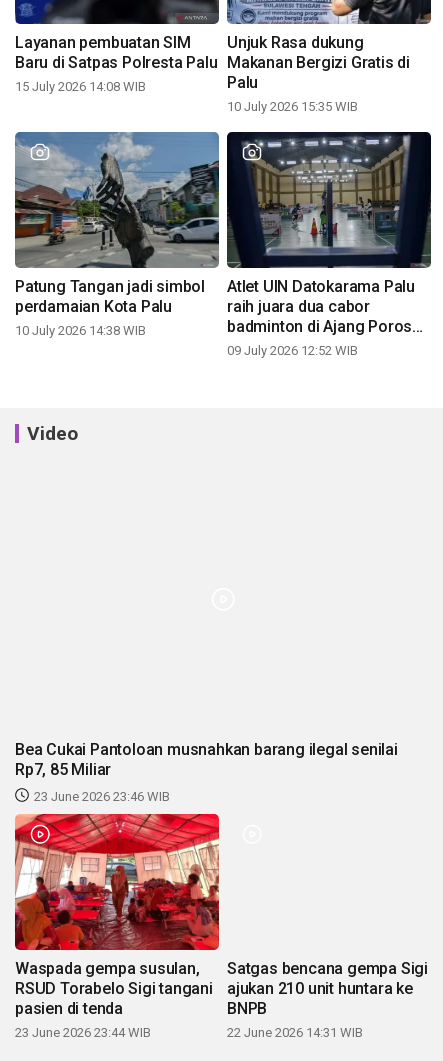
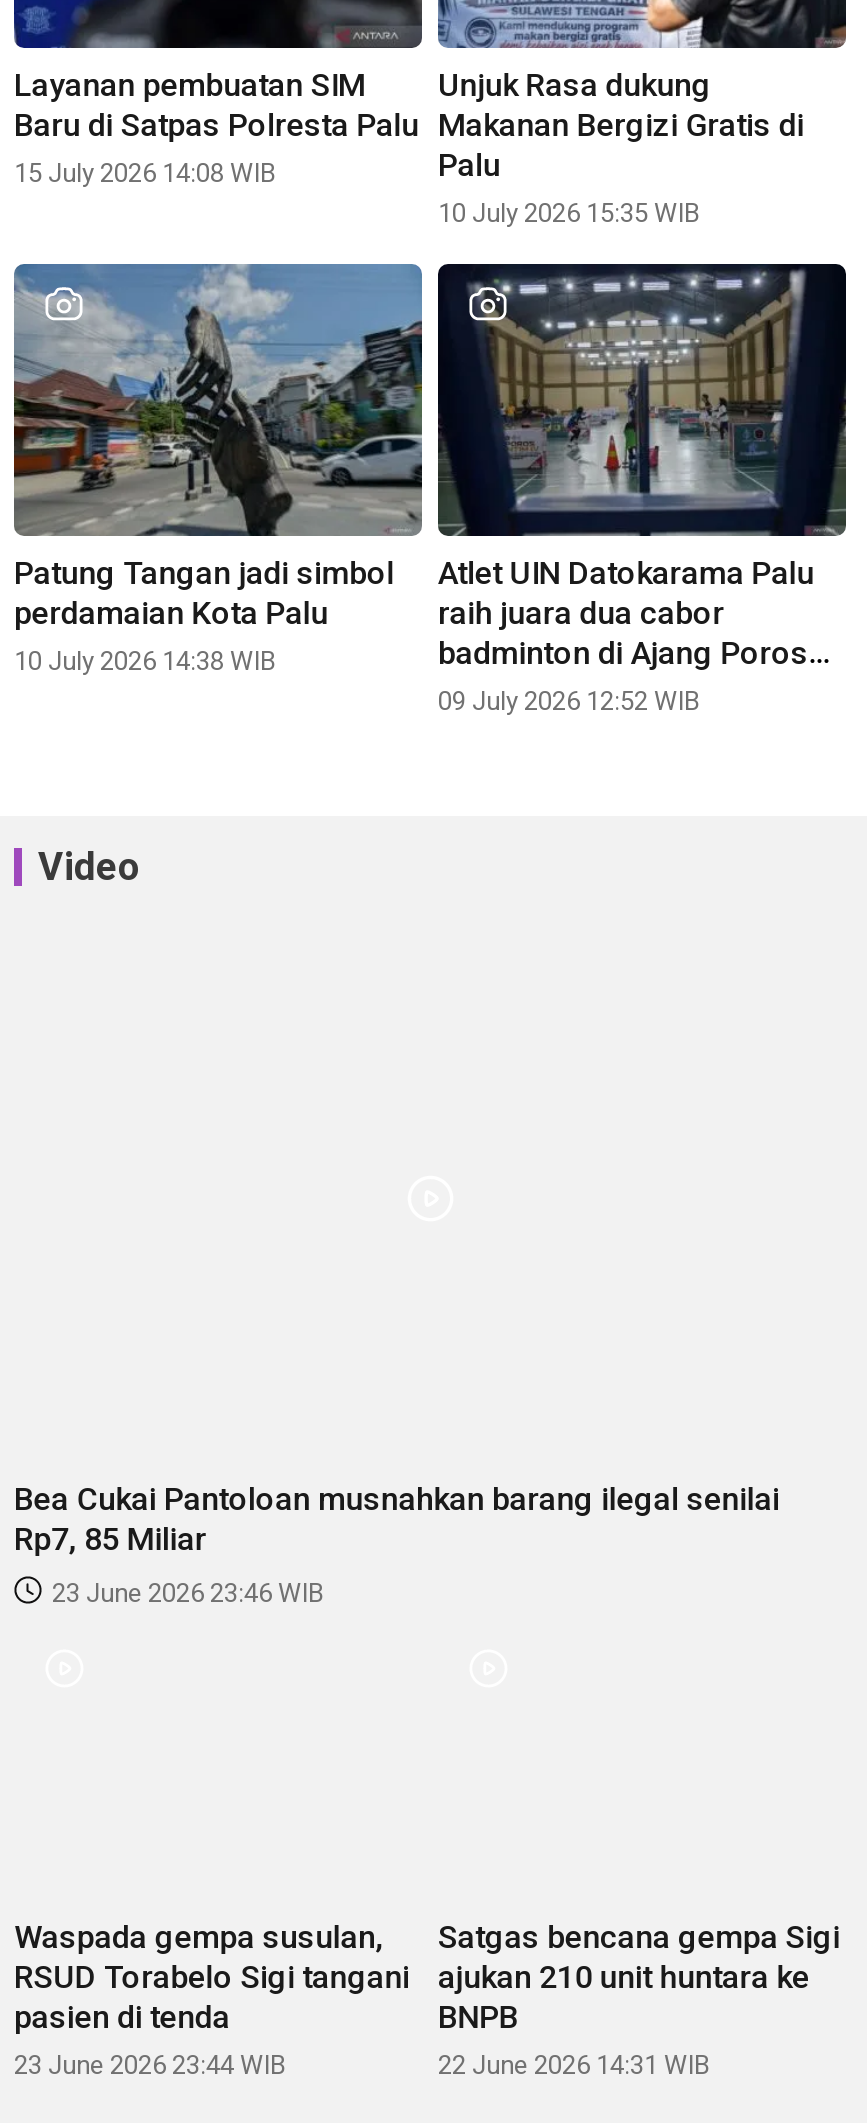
[14,813,220,951] [image] -> none

